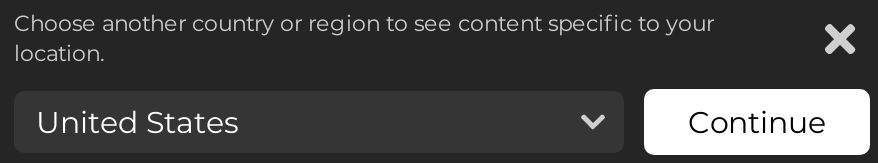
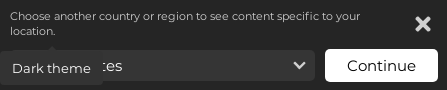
none -> [12,60,91,76] Dark theme

